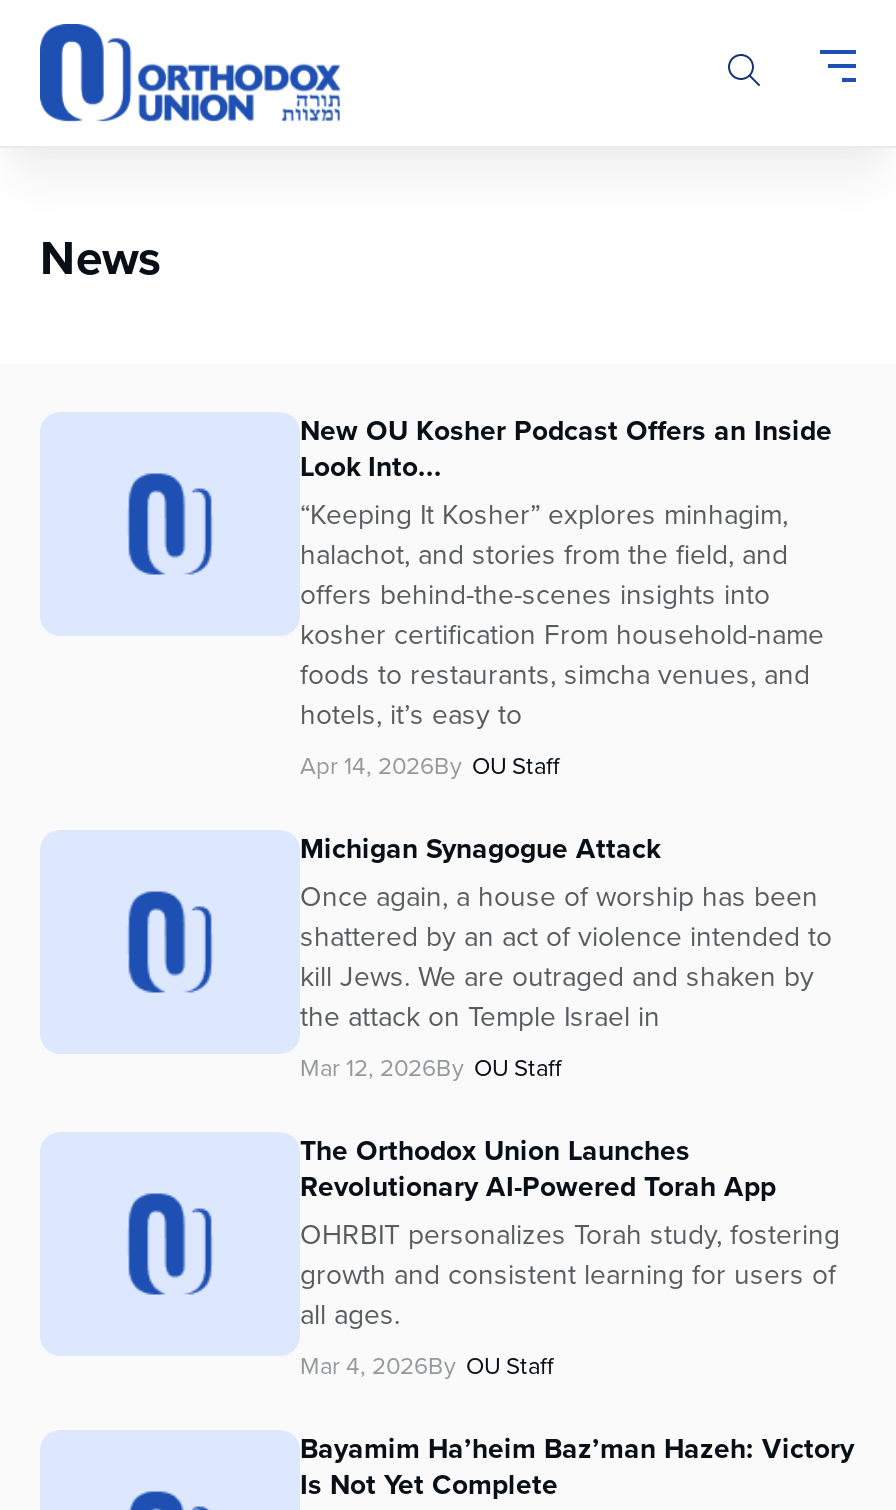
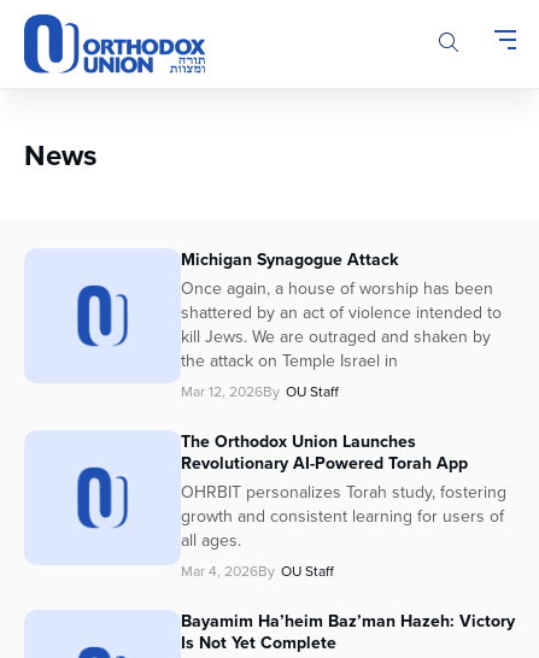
[300,410,832,782] New OU Kosher Podcast Offers an Inside | Look Into... | “Keeping It Kosher” explores minhagim, | halachot, and stories from the field, and | offers behind-the-scenes insights into | kosher certification From household-name | foods to restaurants, simcha venues, and | hotels, it’s easy to | Apr 14, 2026By OU Staff -> none

